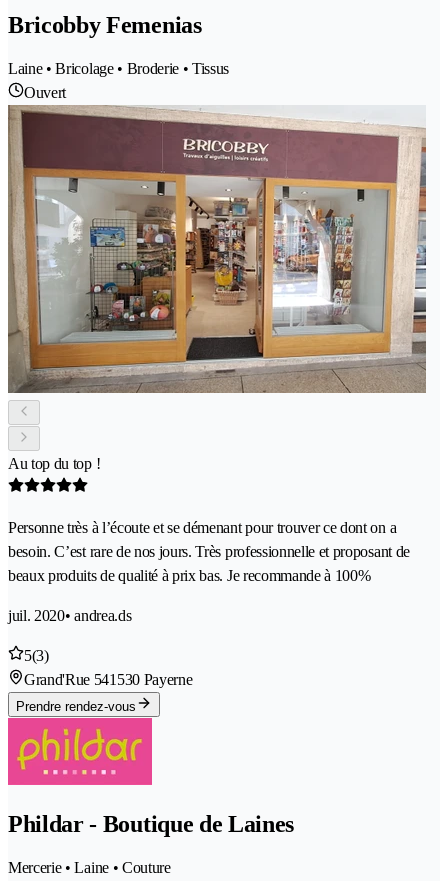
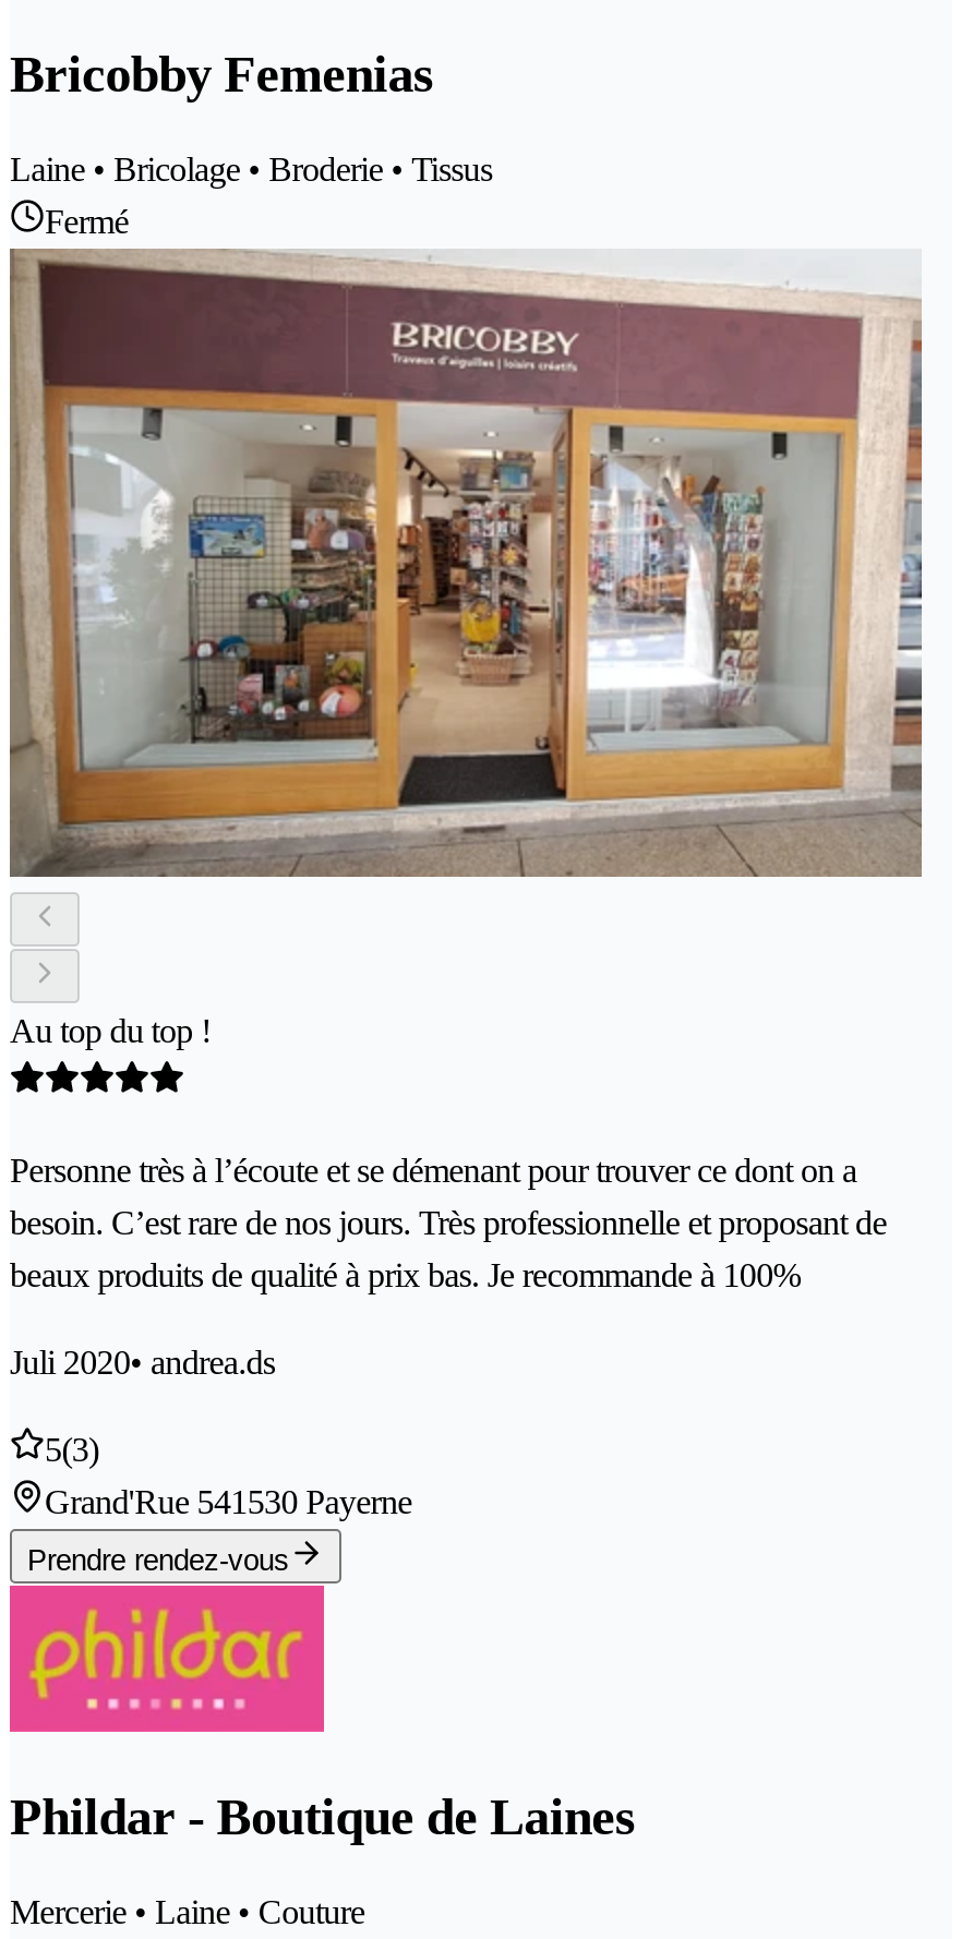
[24,84,66,101] Ouvert -> [45,203,128,240] Fermé
[8,607,131,624] juil. 2020• andrea.ds -> [10,1344,275,1381] Juli 2020• andrea.ds

